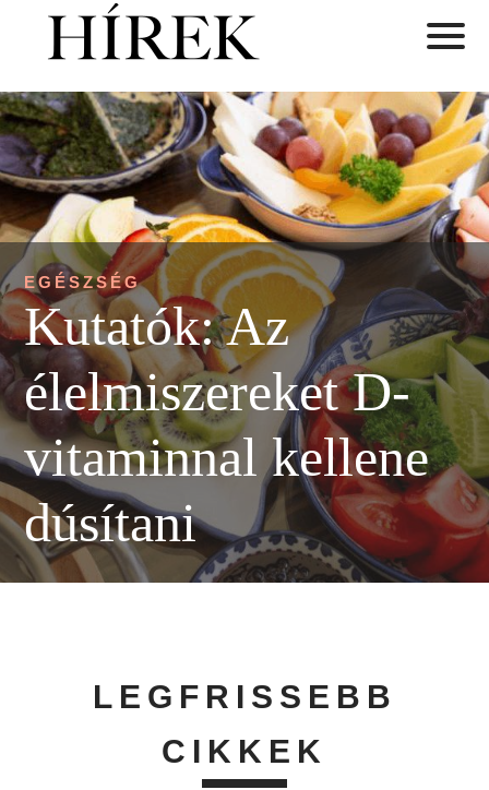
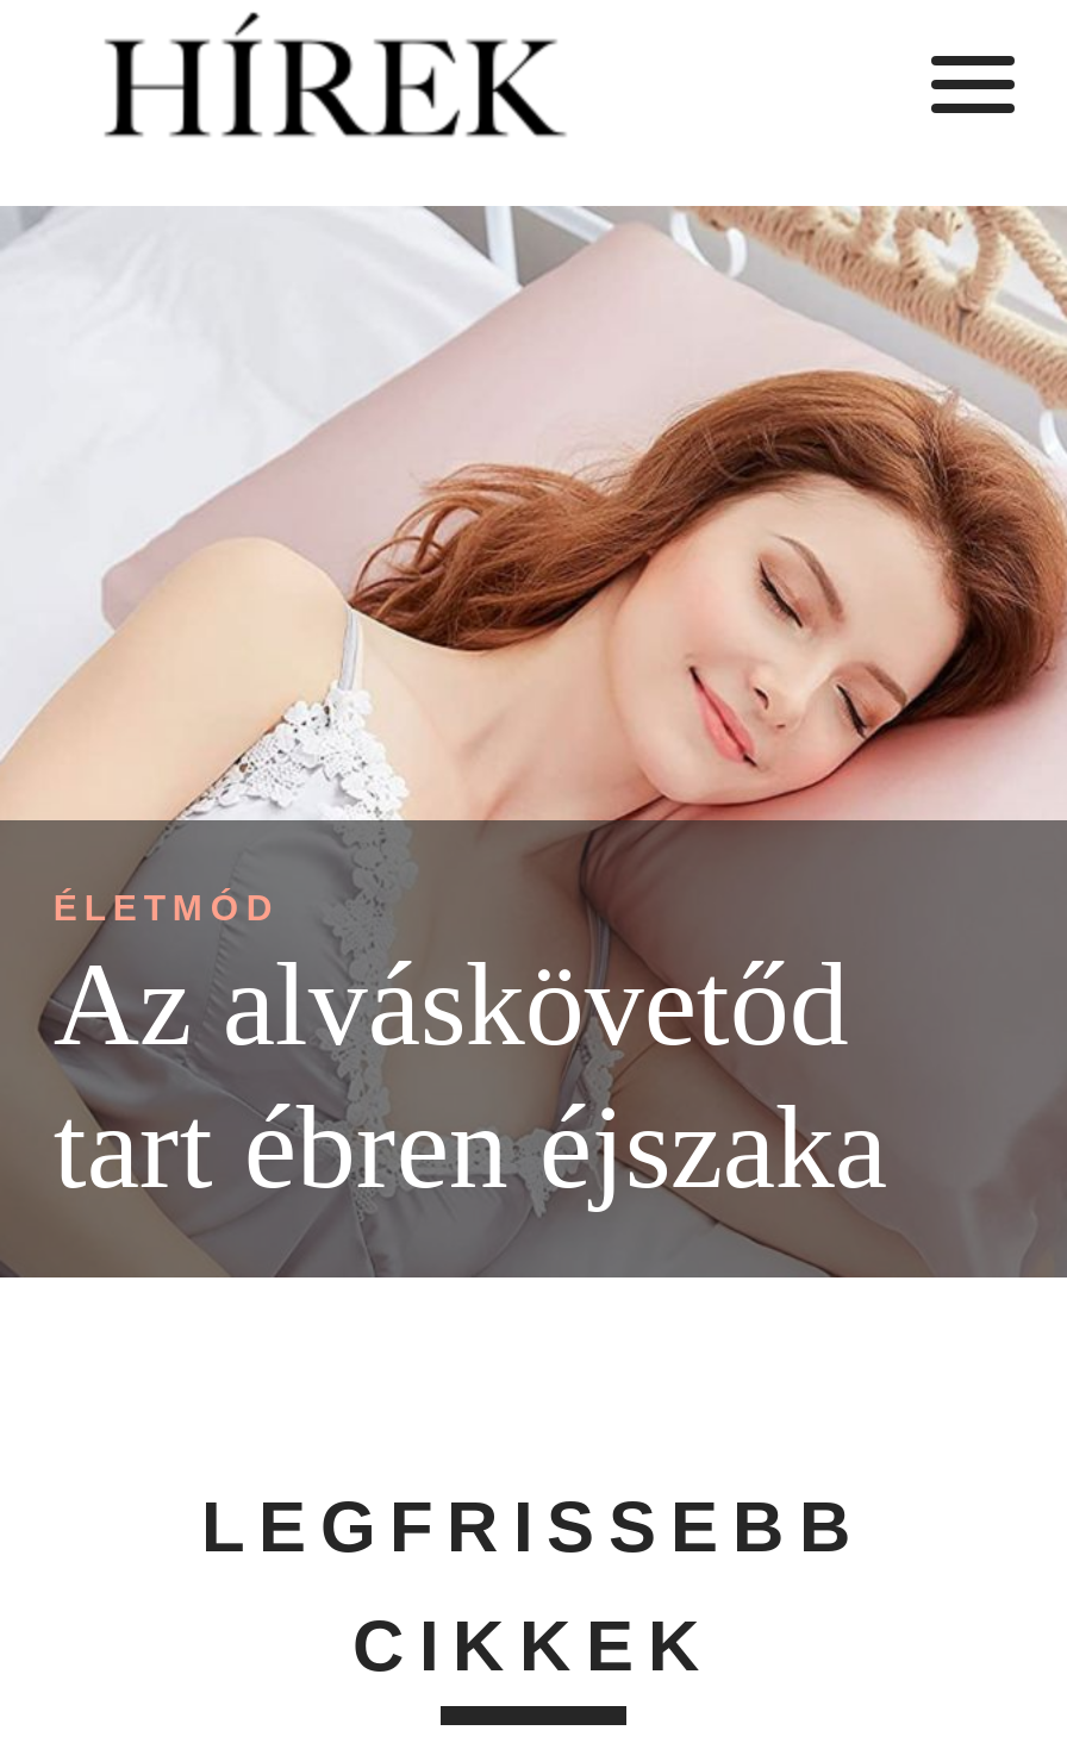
[3,91,486,583] [image] | EGÉSZSÉG | Kutatók: Az | élelmiszereket D- | vitaminnal kellene | dúsítani -> [7,206,1060,1277] [image] | ÉLETMÓD | Az alváskövetőd | tart ébren éjszaka

